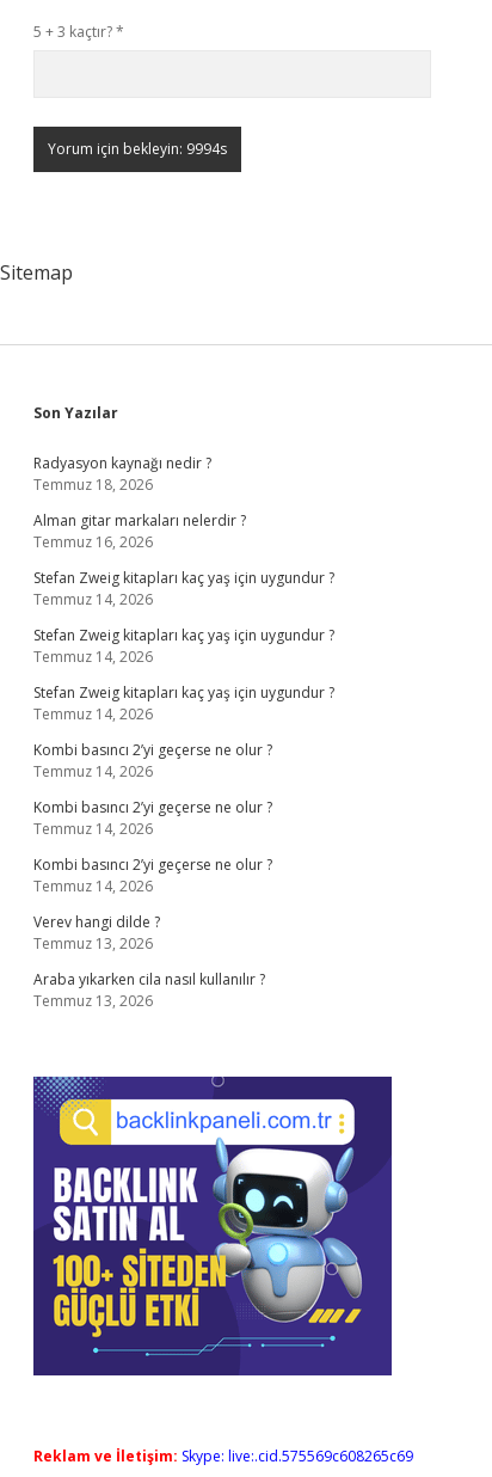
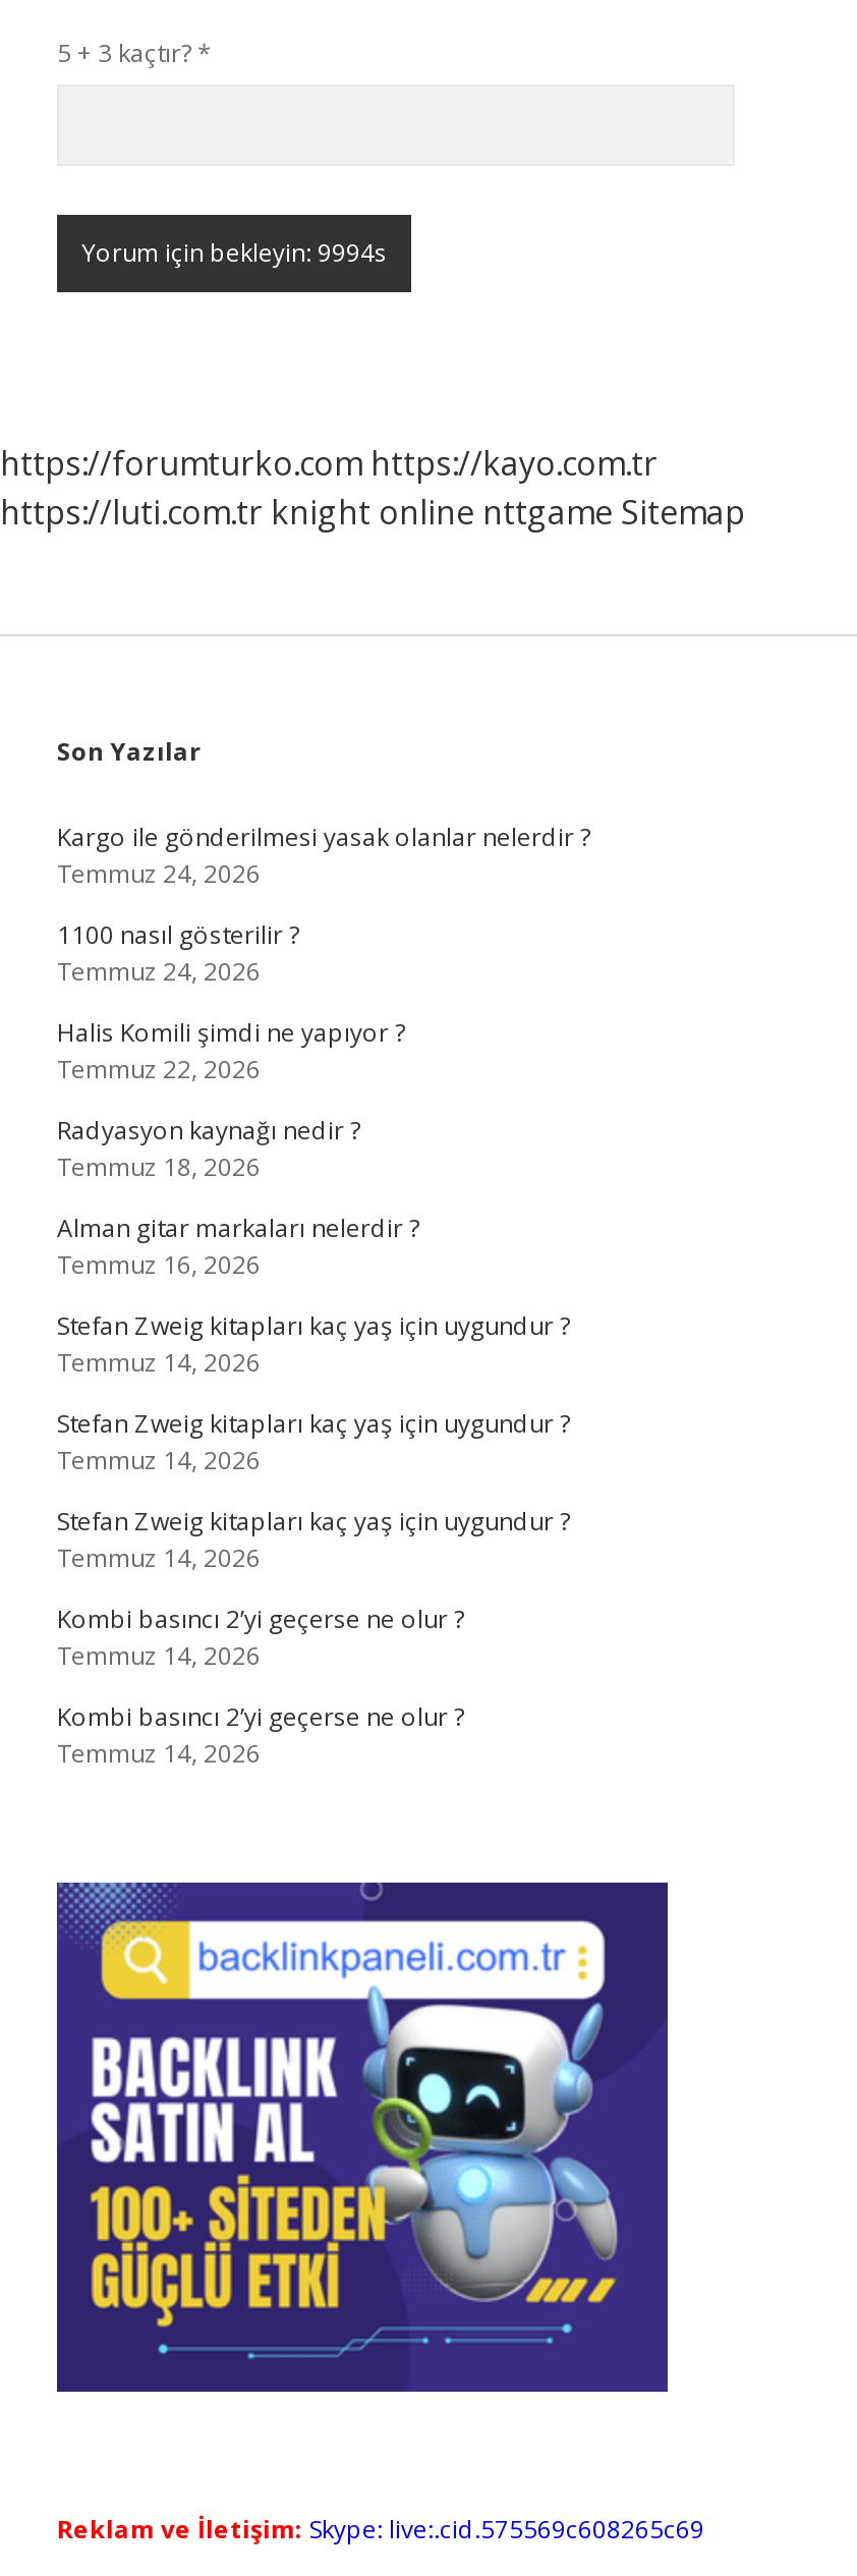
[0,259,73,286] Sitemap -> [0,441,745,535] https://forumturko.com https://kayo.com.tr | https://luti.com.tr knight online nttgame Sitemap
none -> [57,820,590,1086] Kargo ile gönderilmesi yasak olanlar nelerdir ? | Temmuz 24, 2026 | 1100 nasıl gösterilir ? | Temmuz 24, 2026 | Halis Komili şimdi ne yapıyor ? | Temmuz 22, 2026
moved [33,453,334,839] -> [57,1113,570,1771]: Radyasyon kaynağı nedir ? | Temmuz 18, 2026 | Alman gitar markaları nelerdir ? | ... | Kombi basıncı 2’yi geçerse ne olur ? | Temmuz 14, 2026
[33,854,272,1011] Kombi basıncı 2’yi geçerse ne olur ? | Temmuz 14, 2026 | Verev hangi dilde ? | Temmuz 13, 2026 | Araba yıkarken cila nasıl kullanılır ? | Temmuz 13, 2026 -> none

